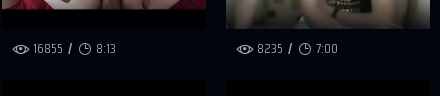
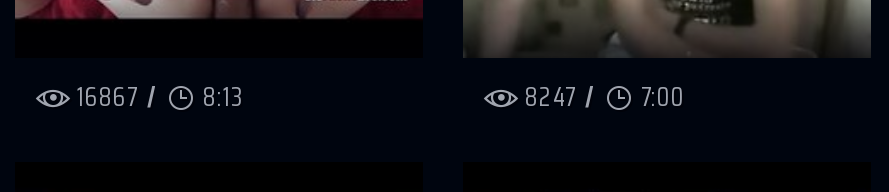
[33,38,116,59] 16855 8:13 -> [77,76,243,118] 16867 8:13
[257,38,338,59] 8235 7:00 -> [525,76,685,118] 8247 7:00

